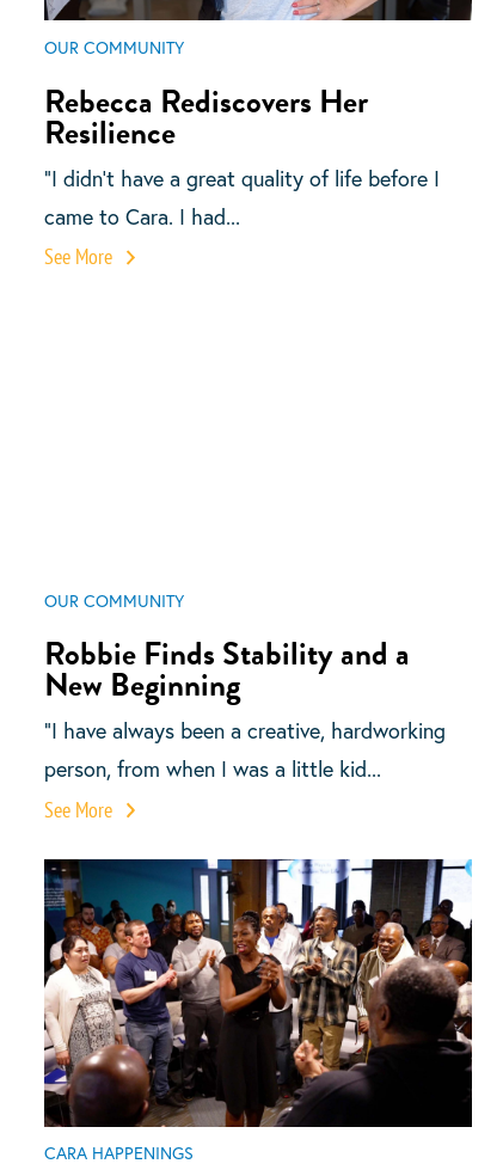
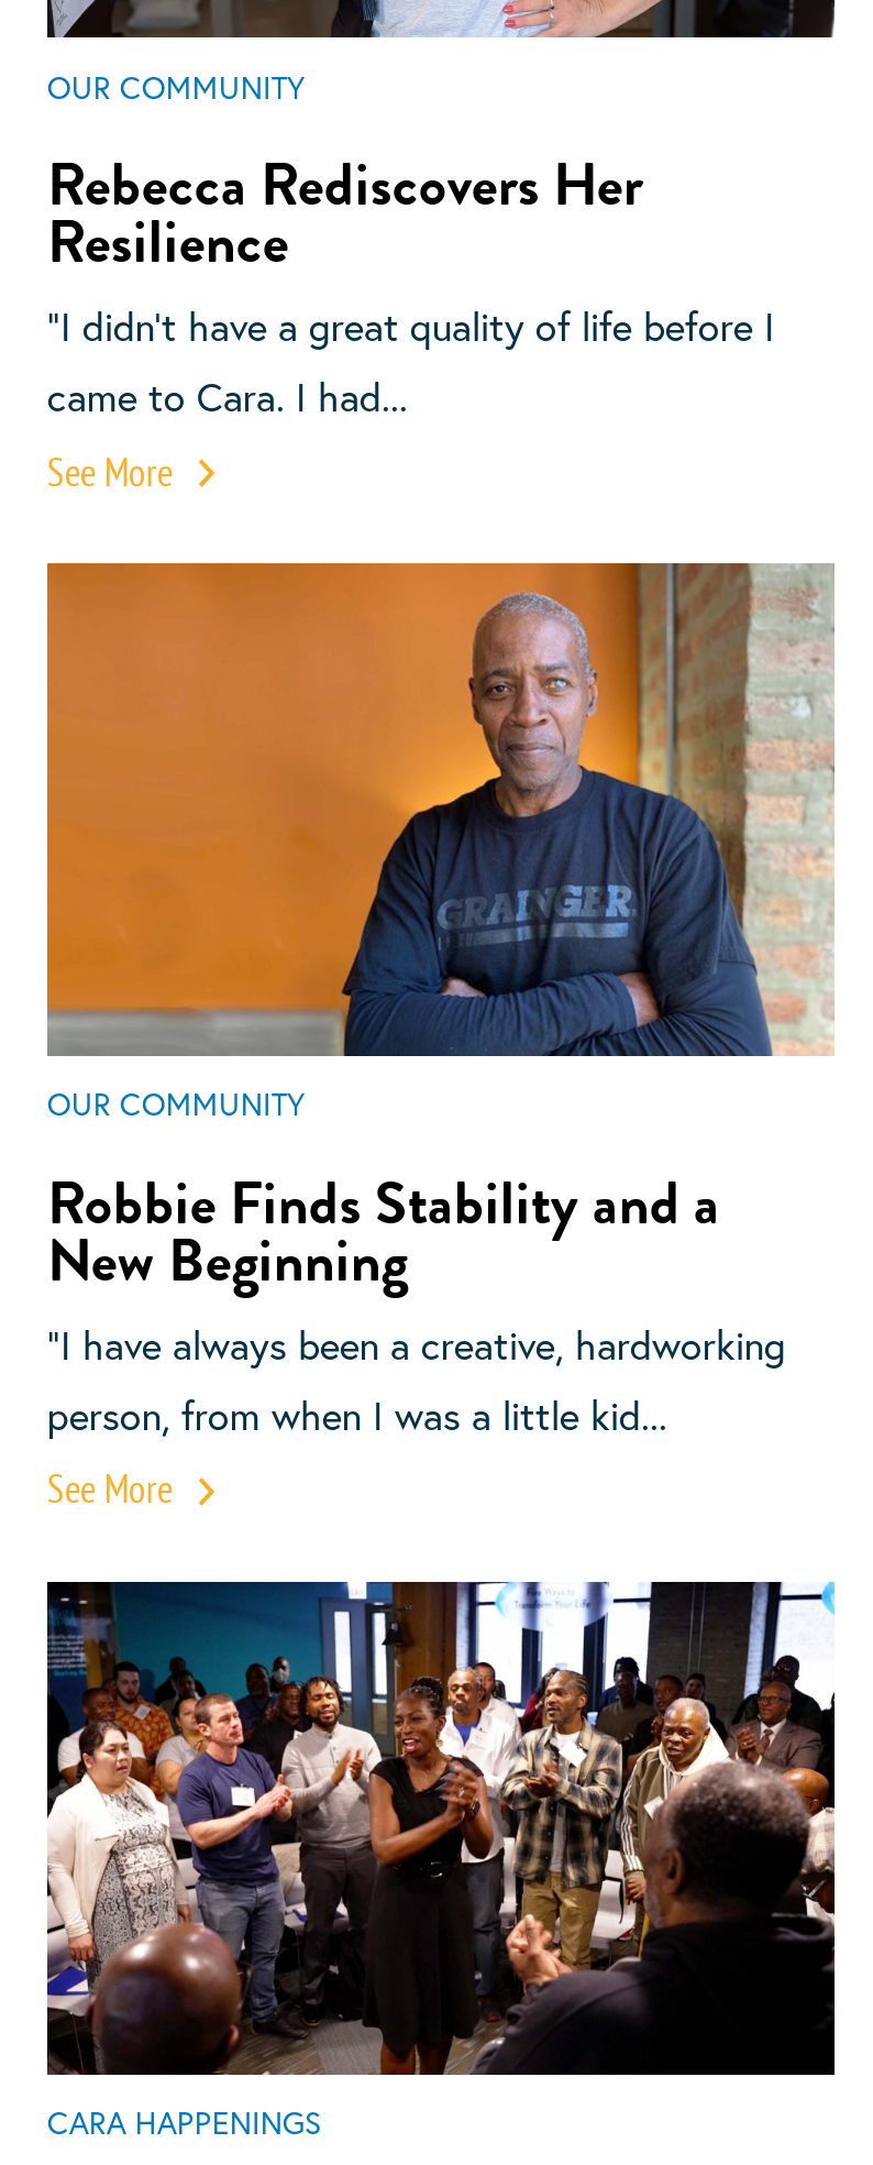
none -> [45,561,837,1058] [image]

